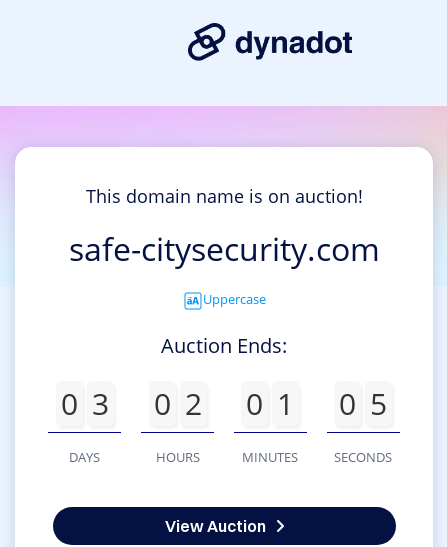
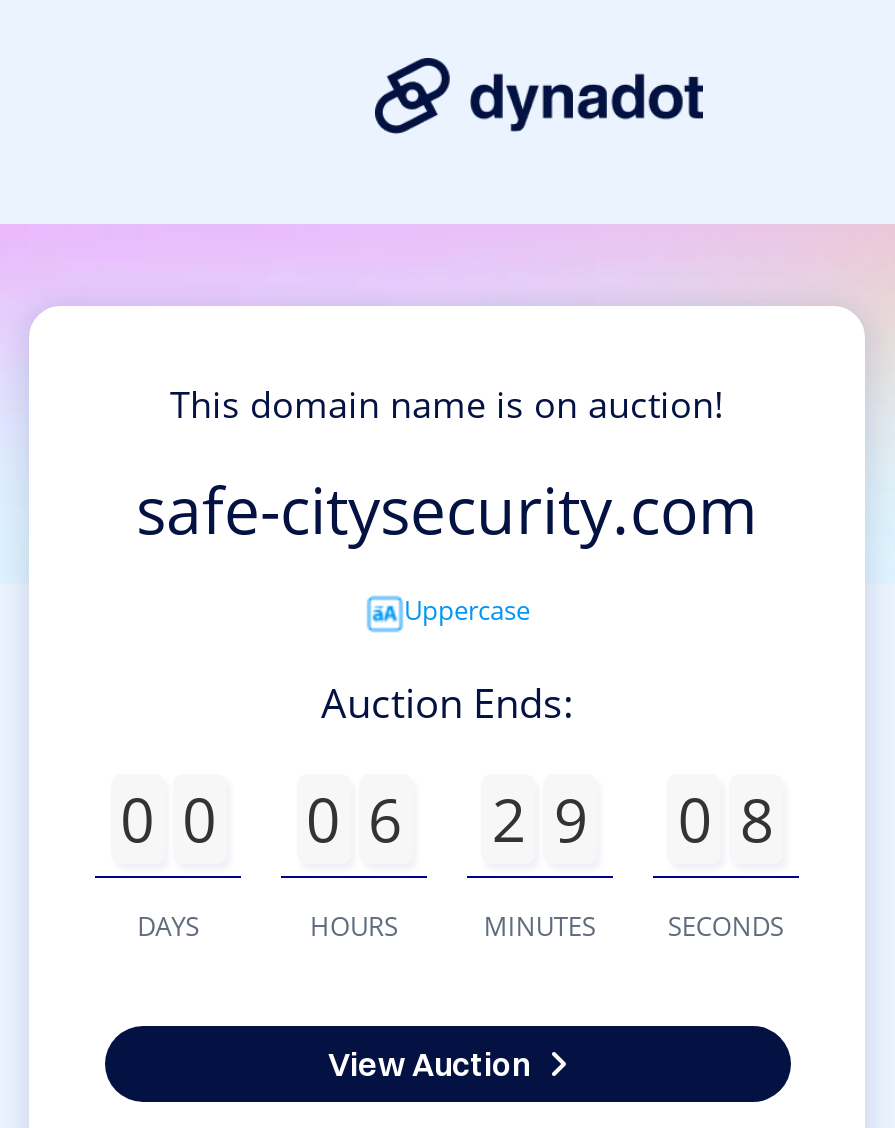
[61,383,109,424] 0 3 -> [120,778,216,860] 0 0
[153,383,201,424] 0 2 -> [306,778,402,860] 0 6
[246,383,294,424] 0 1 -> [492,778,588,860] 2 9
[339,383,387,424] 0 5 -> [678,778,774,860] 0 8

